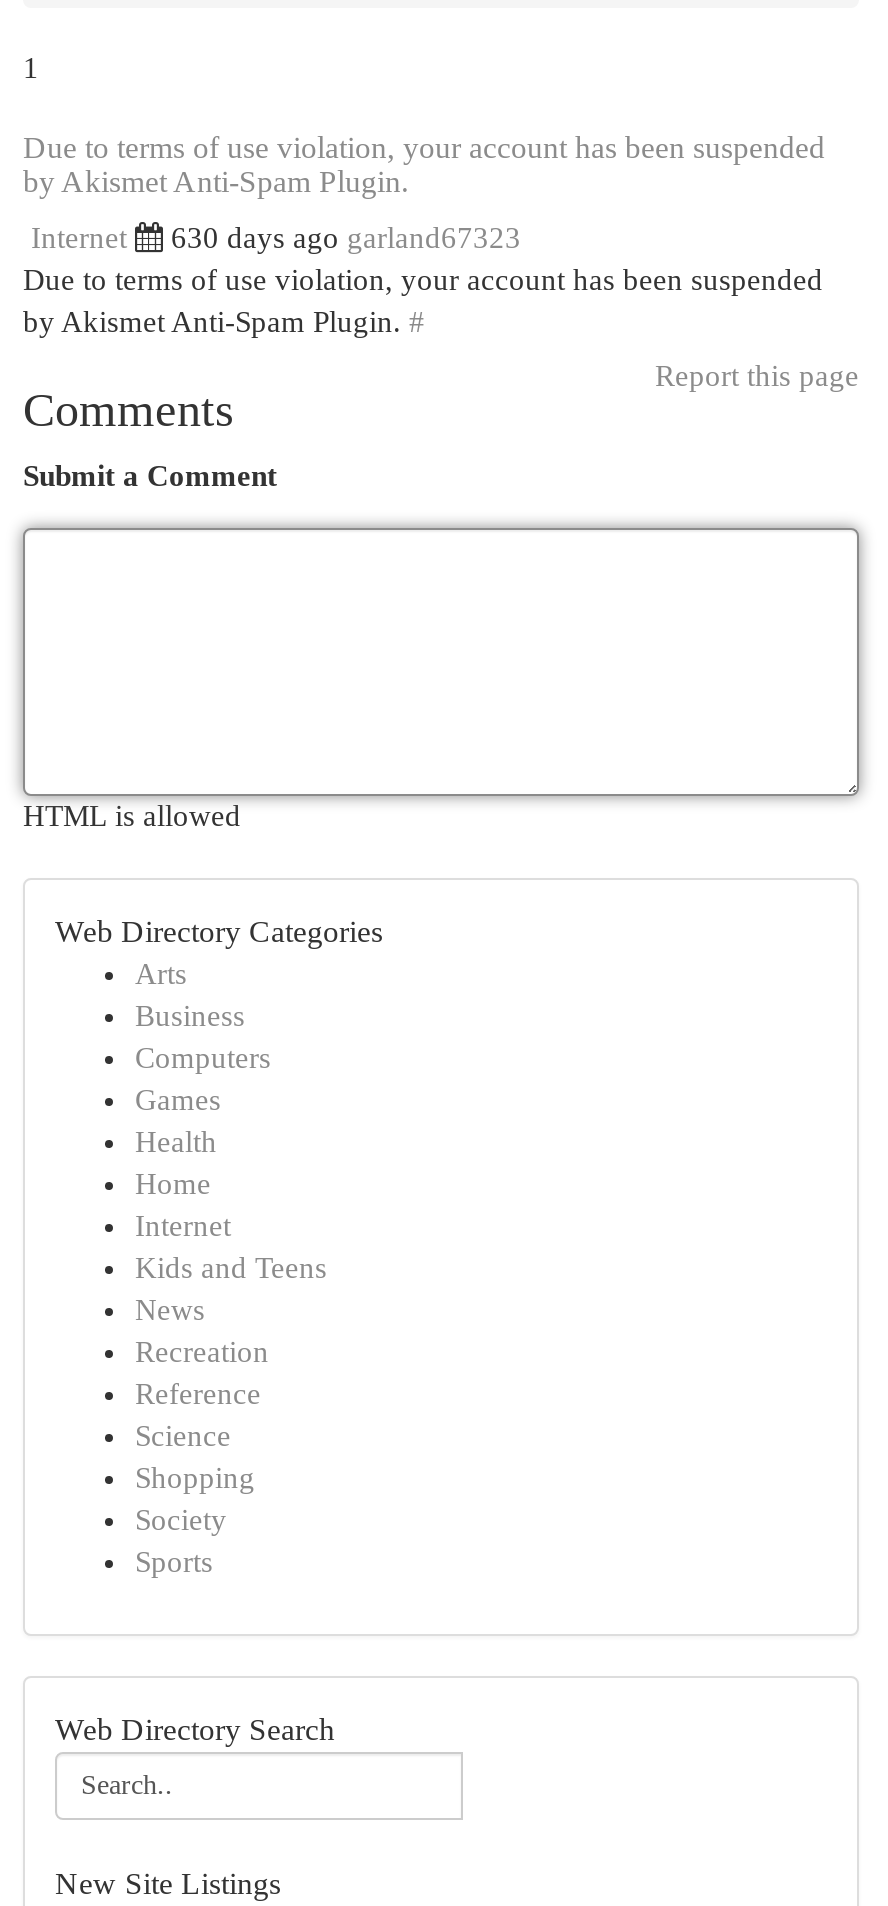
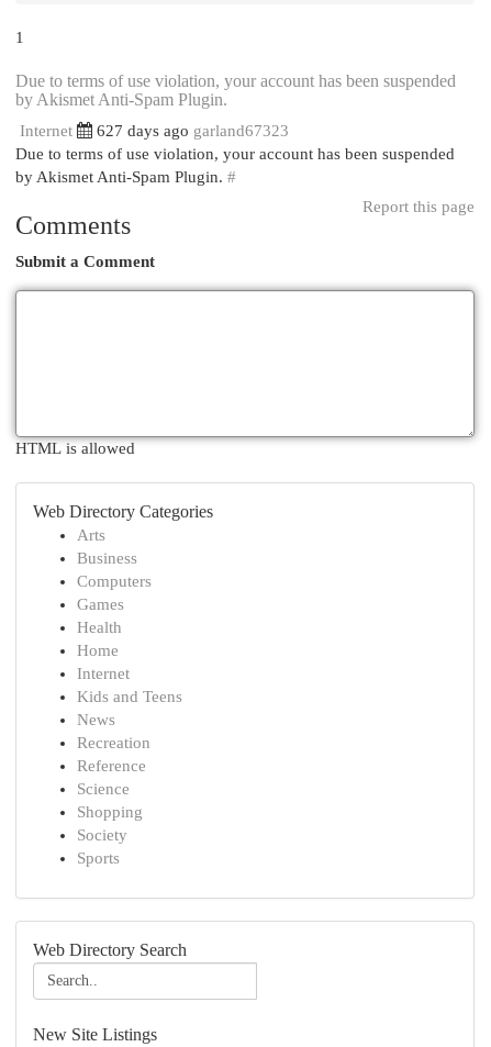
[171,222,521,254] 630 days ago garland67323 -> [97,122,289,140] 627 days ago garland67323

